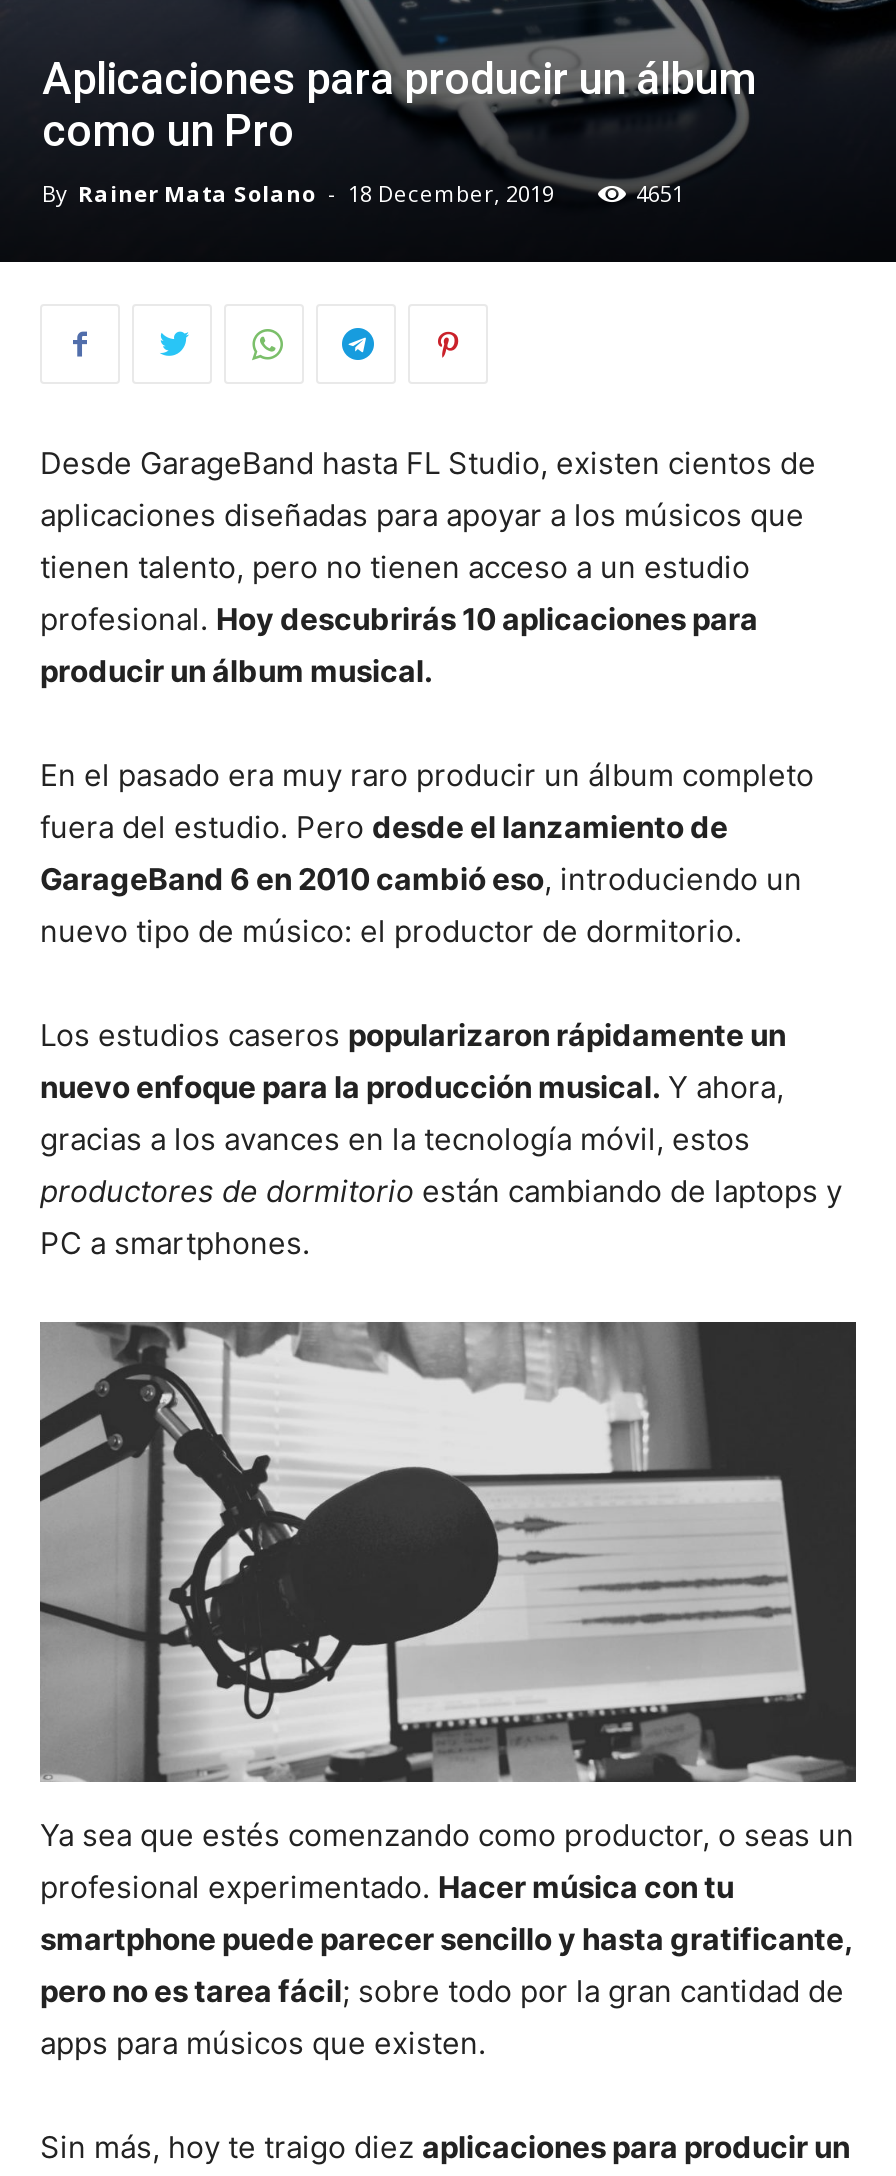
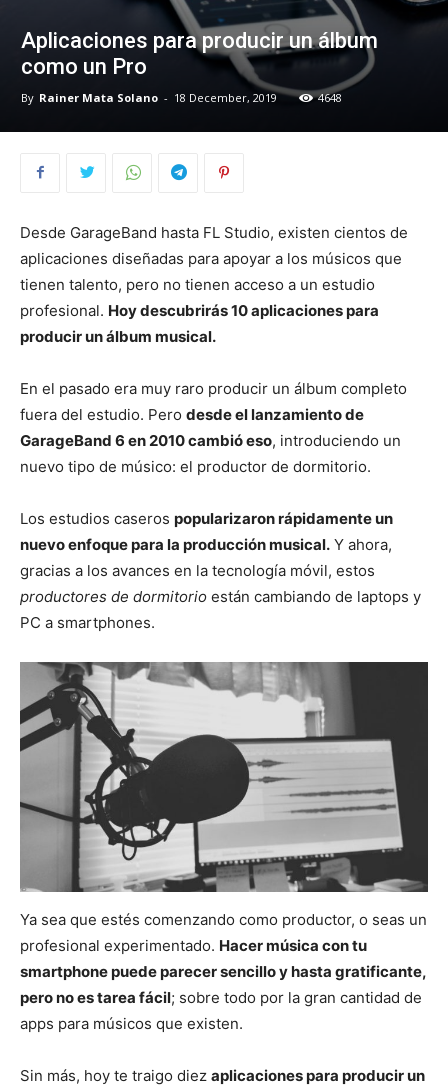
[636,179,684,209] 4651 -> [318,90,342,105] 4648

